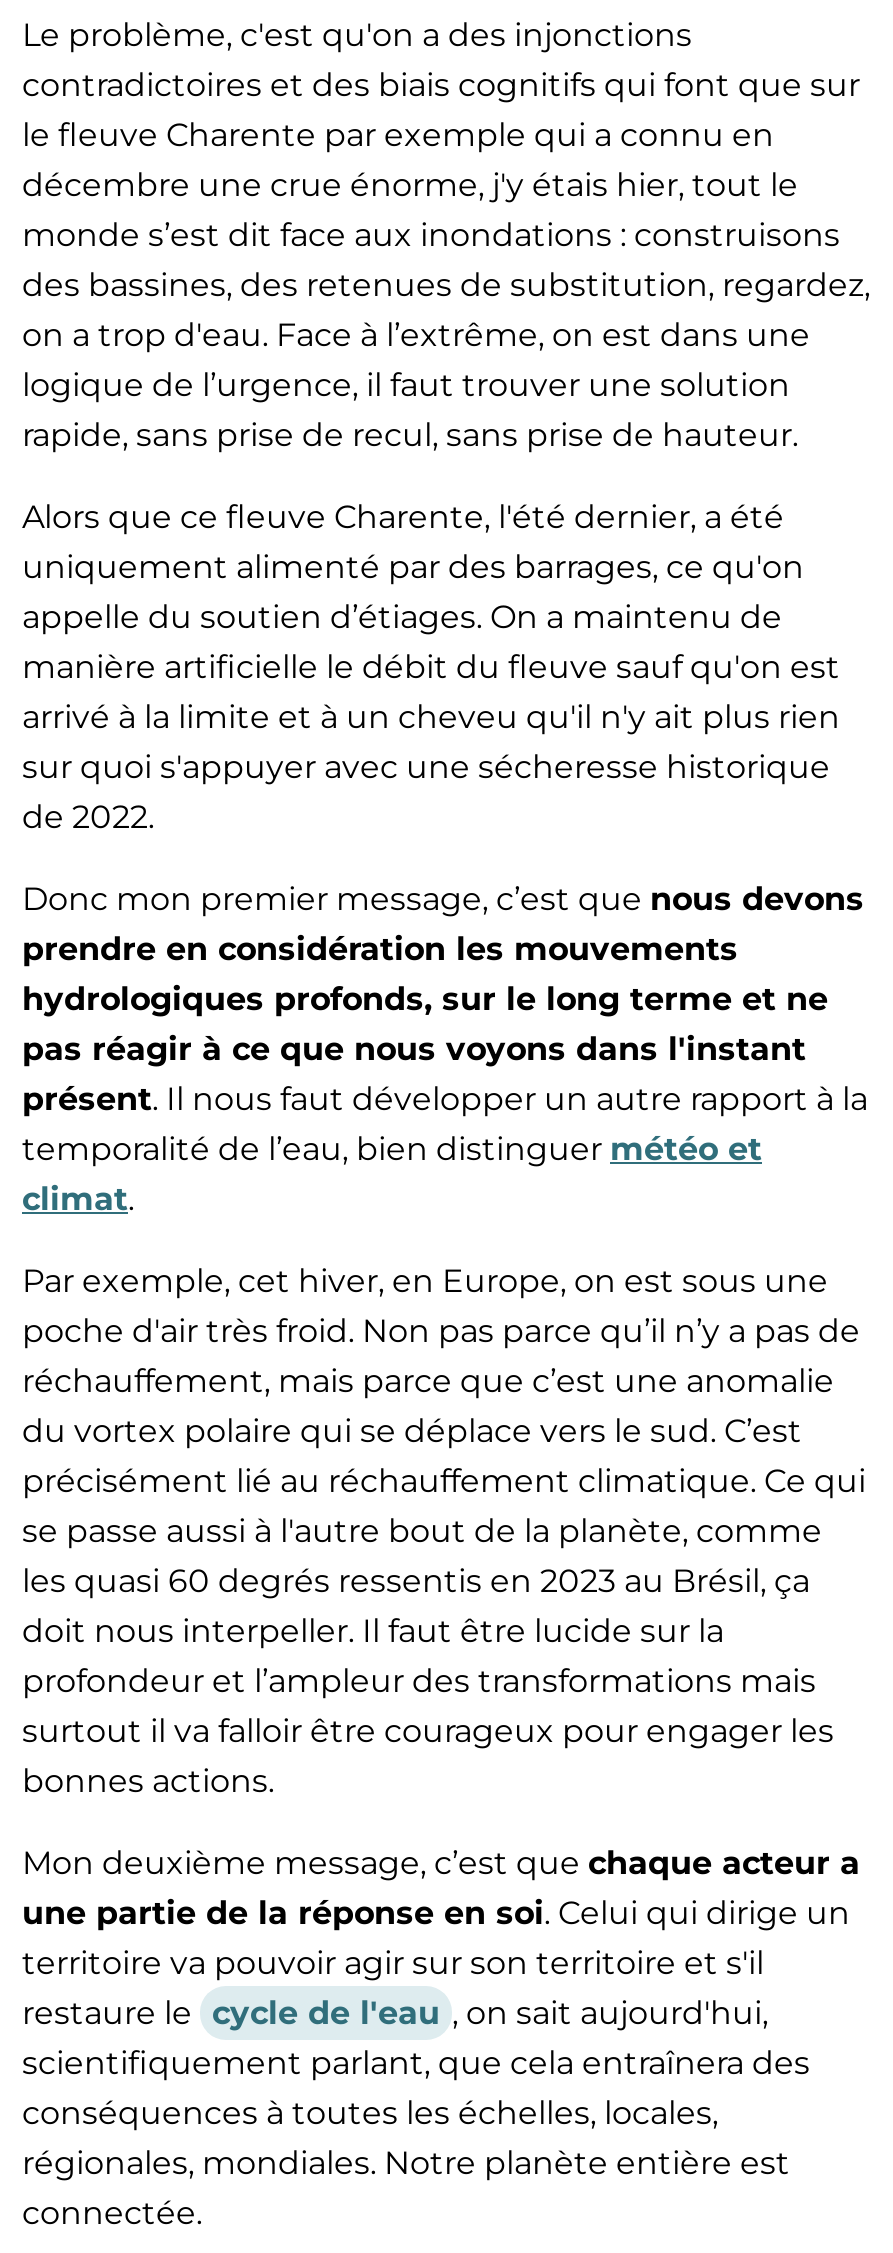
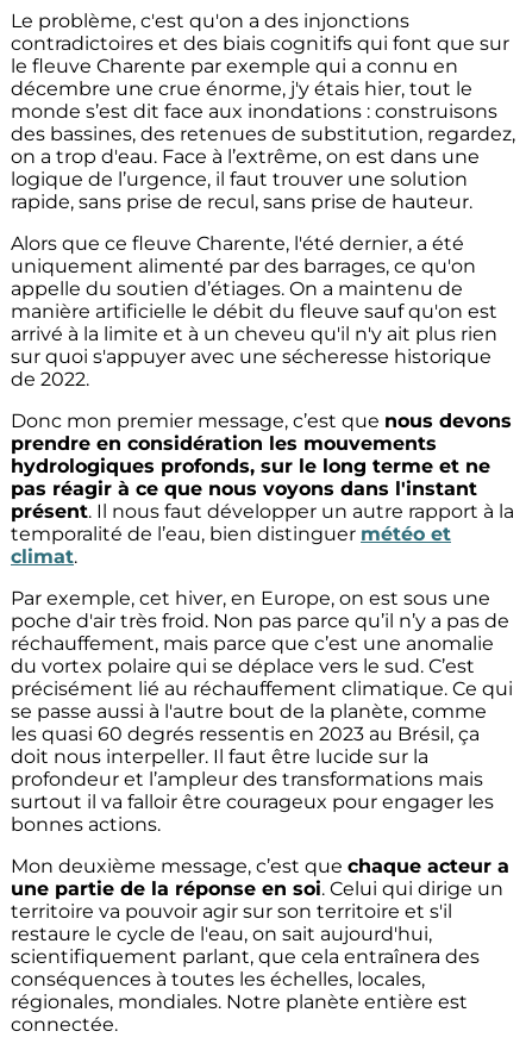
[22,1995,768,2033] restaure le cycle de l'eau , on sait aujourd'hui, -> [11,923,432,946] restaure le cycle de l'eau, on sait aujourd'hui,

